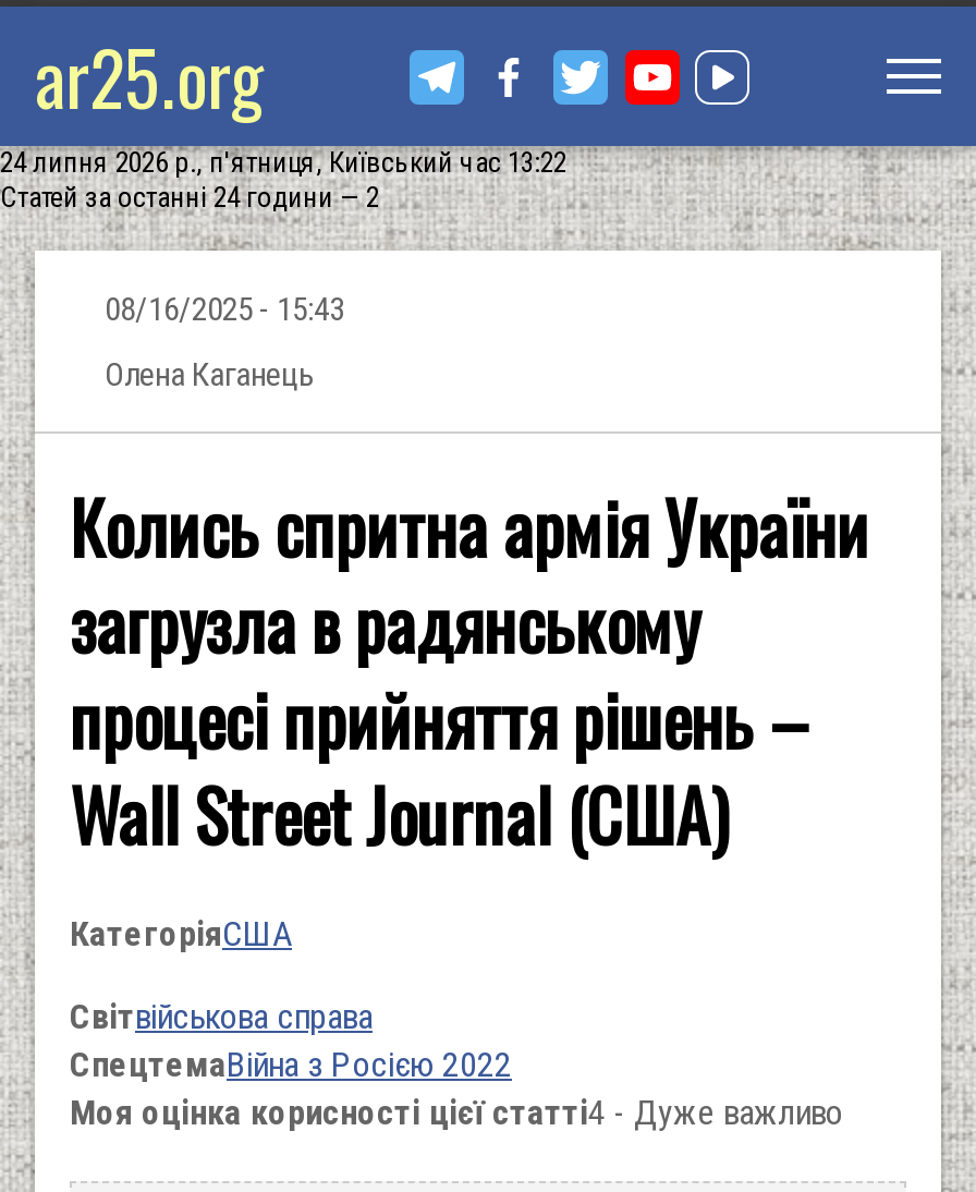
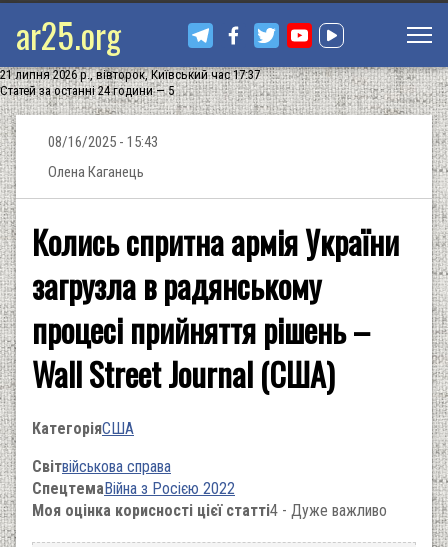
[0,146,566,179] 24 липня 2026 р., п'ятниця, Київський час 13:22 -> [0,67,260,82] 21 липня 2026 р., вівторок, Київський час 17:37
[0,181,379,214] Статей за останні 24 години — 2 -> [0,83,174,98] Статей за останні 24 години — 5

